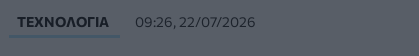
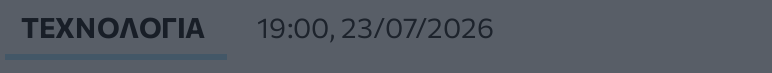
[17,13,256,30] ΤΕΧΝΟΛΟΓΊΑ 09:26, 22/07/2026 -> [21,11,495,45] ΤΕΧΝΟΛΟΓΊΑ 19:00, 23/07/2026

